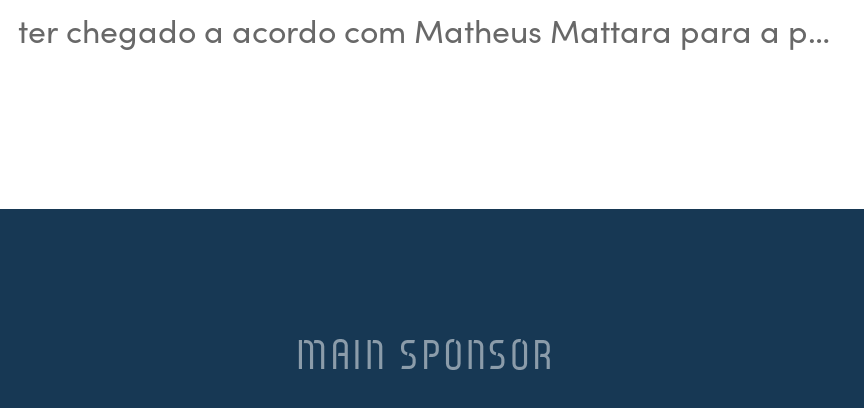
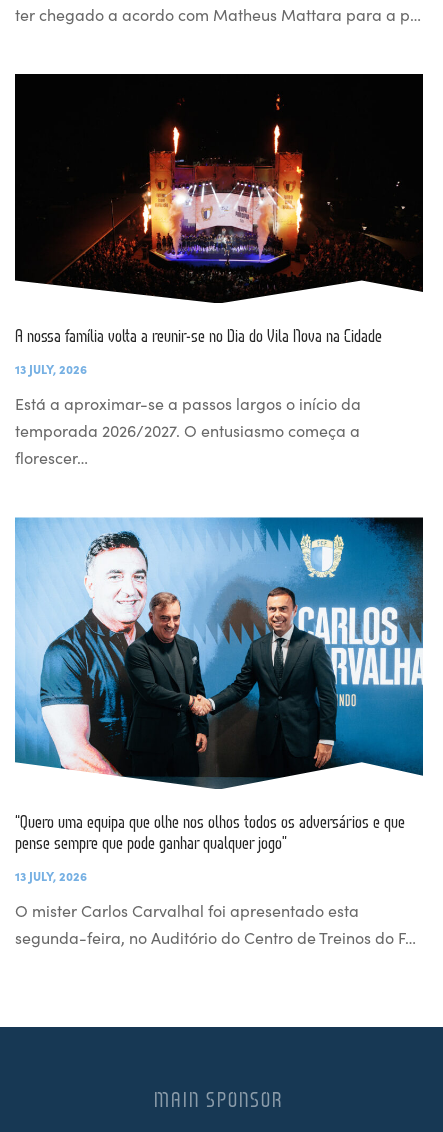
none -> [14,73,424,468] [image] | A nossa família volta a reunir-se no Dia do Vila Nova na Cidade | 13 JULY, 2026 | Está a aproximar-se a passos largos o início da | temporada 2026/2027. O entusiasmo começa a | florescer…
none -> [14,516,424,948] [image] | “Quero uma equipa que olhe nos olhos todos os adversários e que | pense sempre que pode ganhar qualquer jogo” | 13 JULY, 2026 | O mister Carlos Carvalhal foi apresentado esta | segunda-feira, no Auditório do Centro de Treinos do F…

